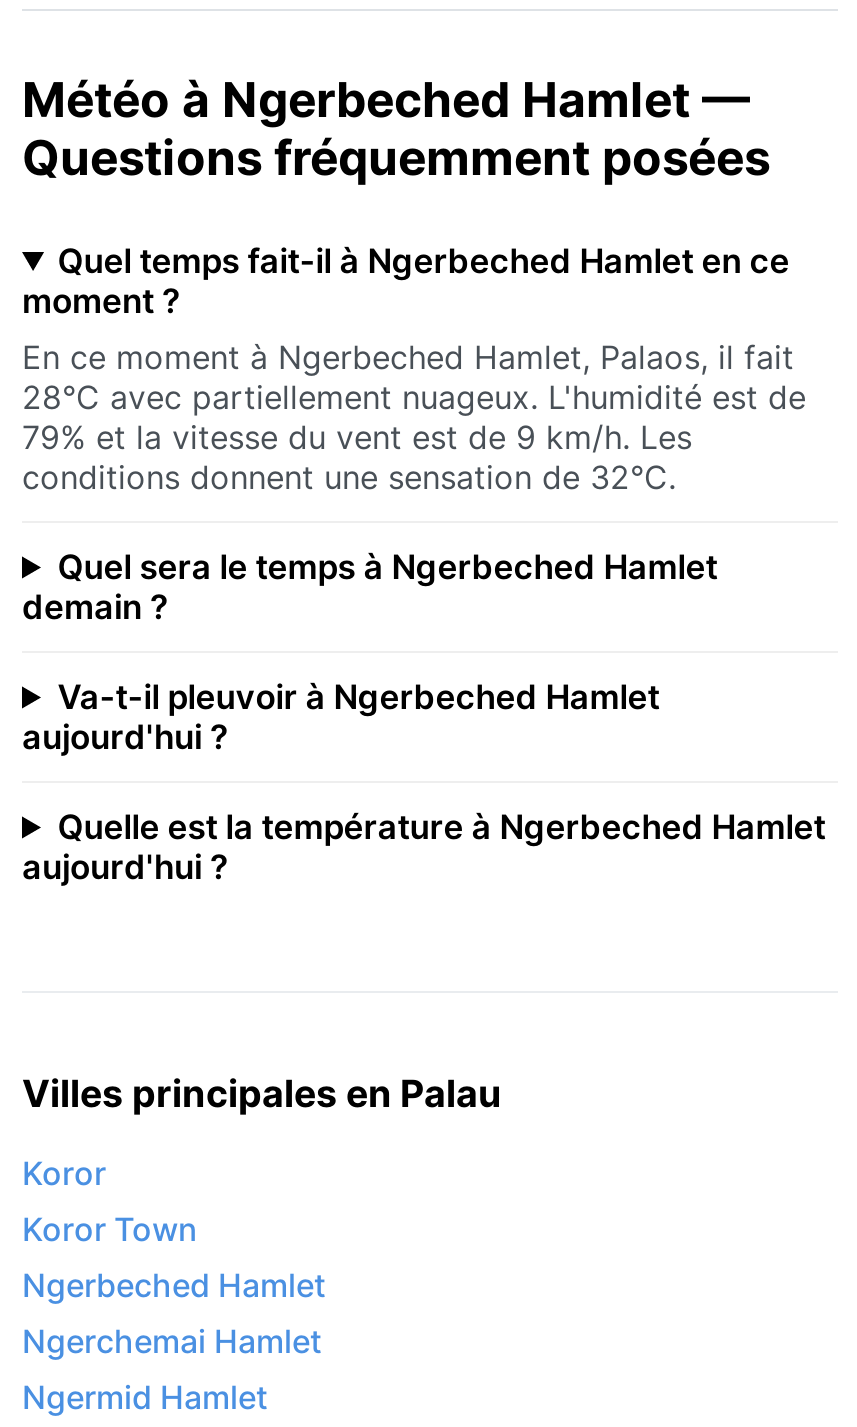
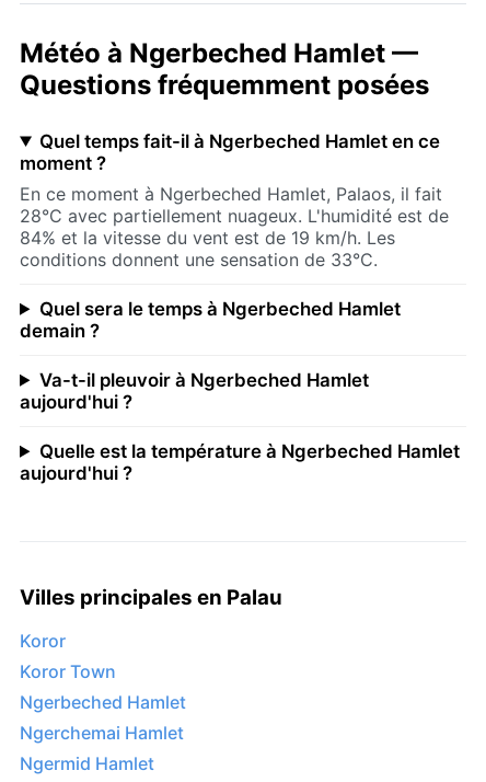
[22,417,692,457] 79% et la vitesse du vent est de 9 km/h. Les -> [20,226,395,248] 84% et la vitesse du vent est de 19 km/h. Les
[22,457,676,497] conditions donnent une sensation de 32°C. -> [20,248,378,270] conditions donnent une sensation de 33°C.

